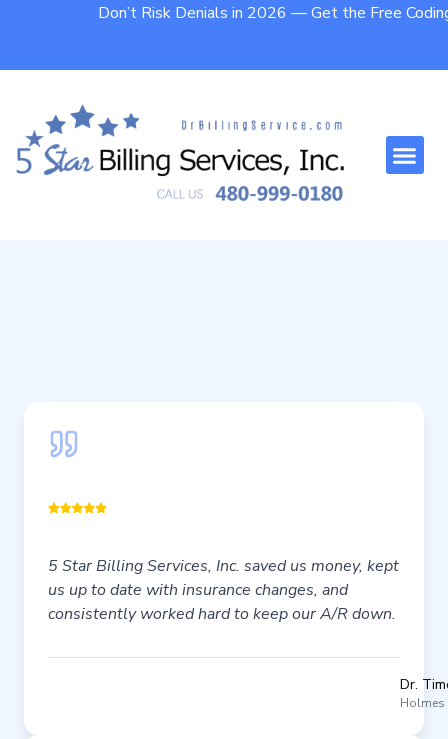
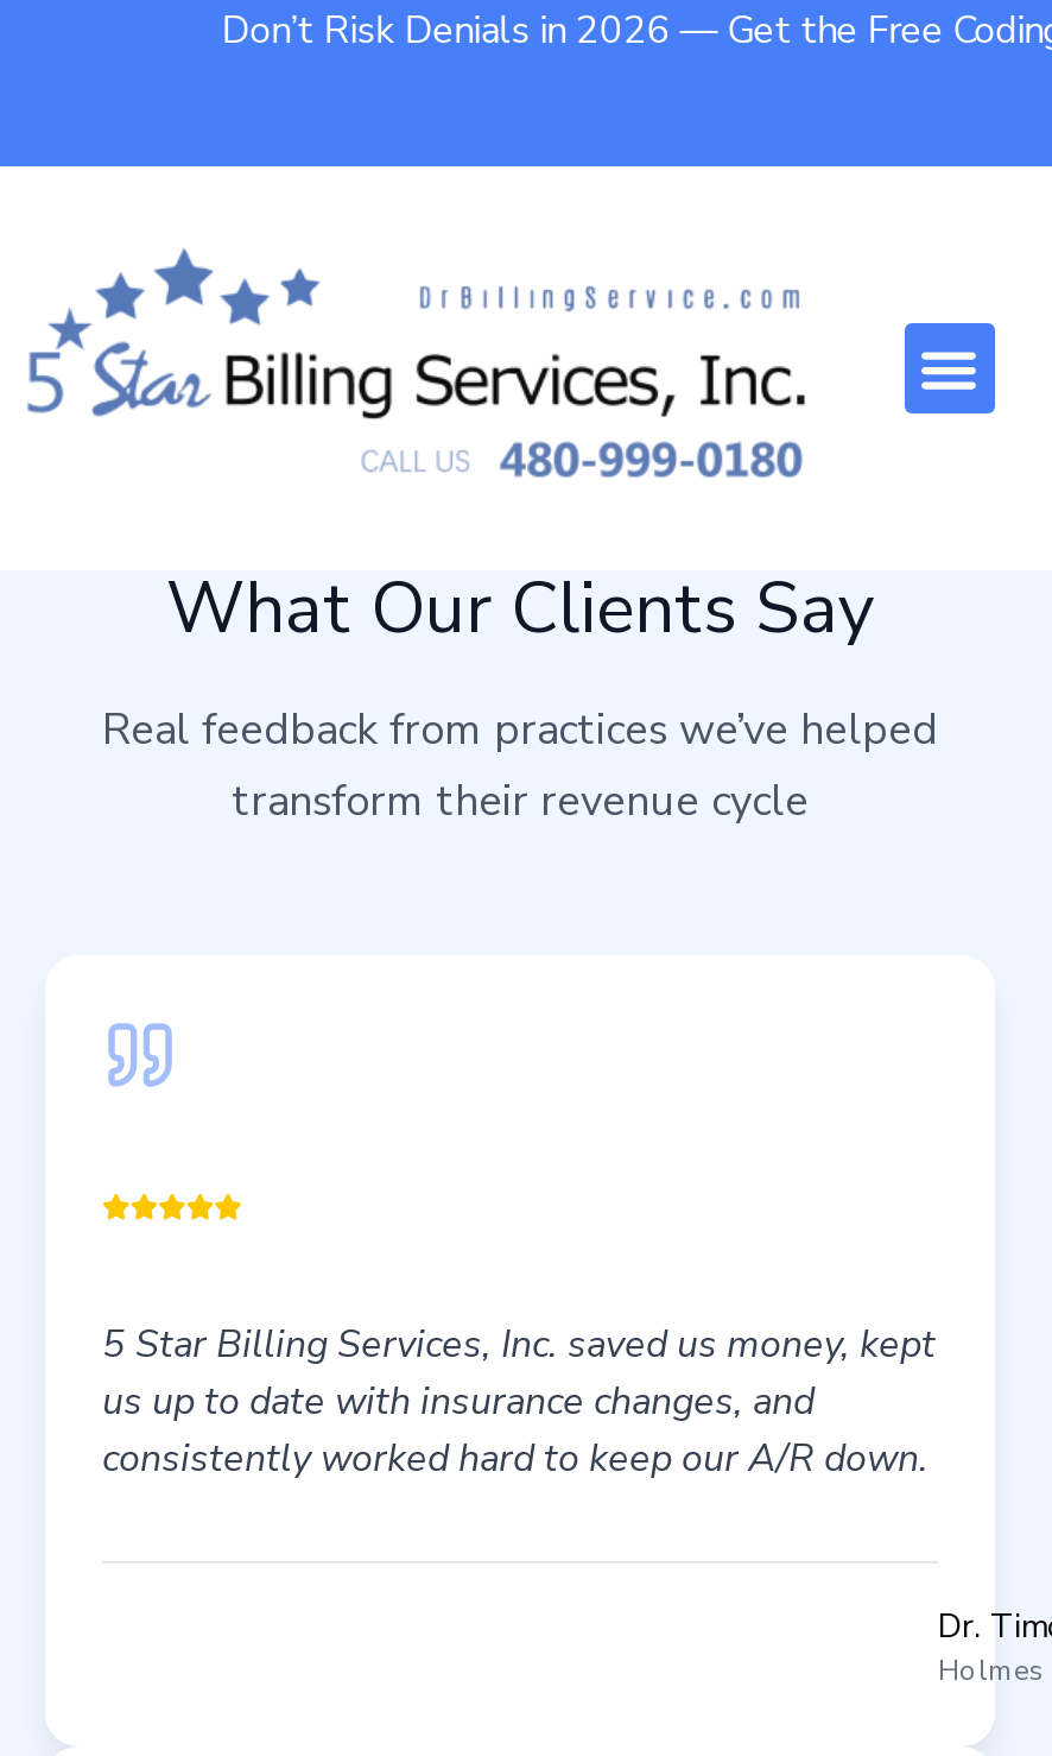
none -> [102,561,938,829] What Our Clients Say | Real feedback from practices we’ve helped | transform their revenue cycle

